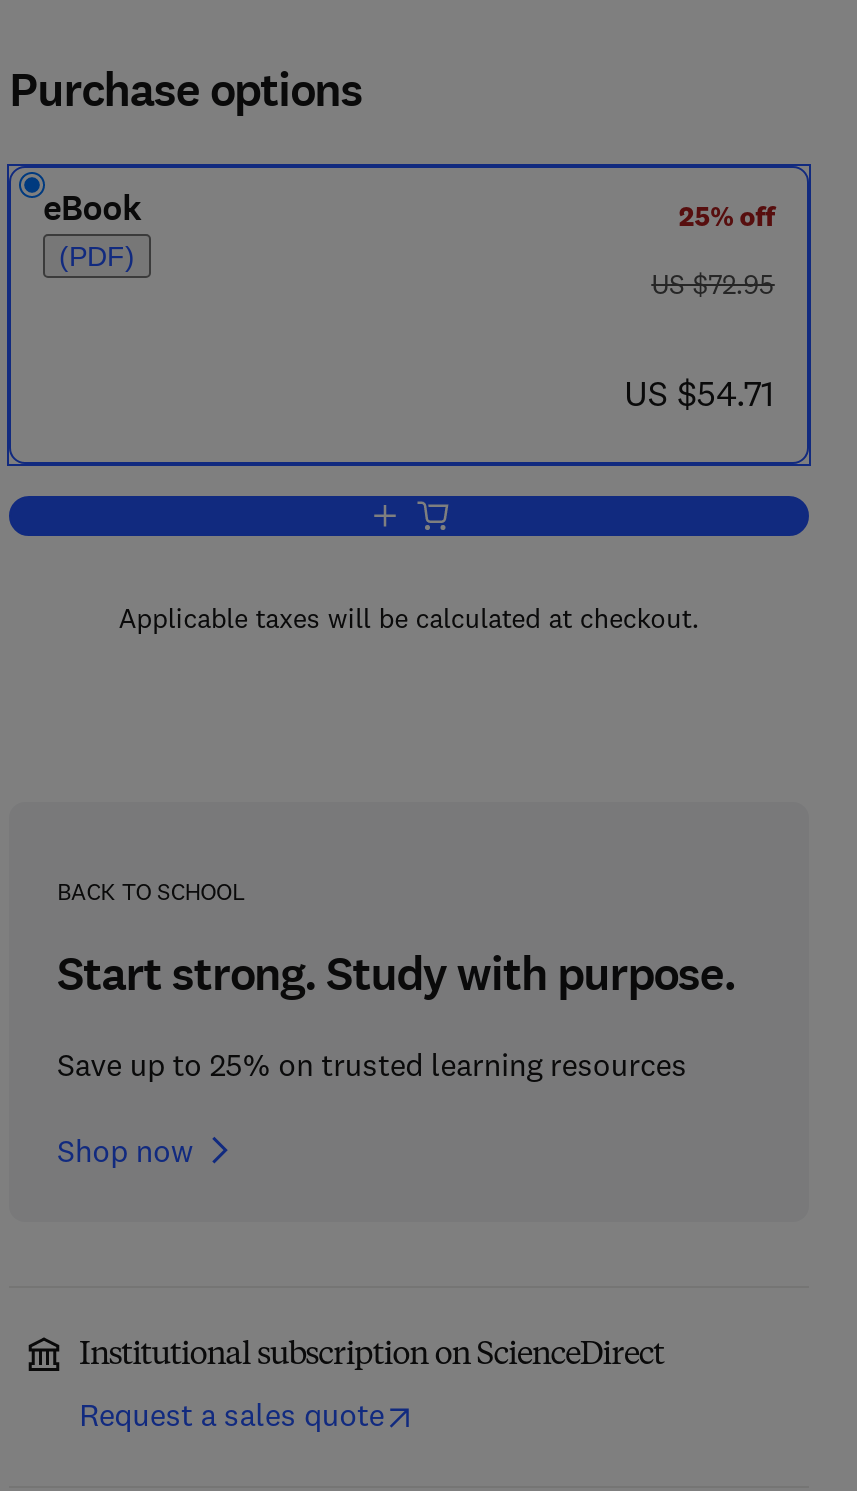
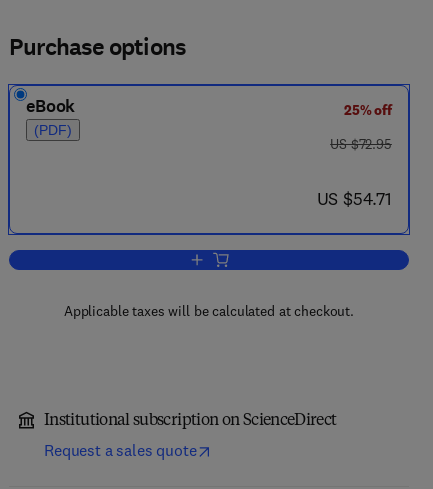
[57,876,736,1170] BACK TO SCHOOL | Start strong. Study with purpose. | Save up to 25% on trusted learning resources | Shop now -> none

